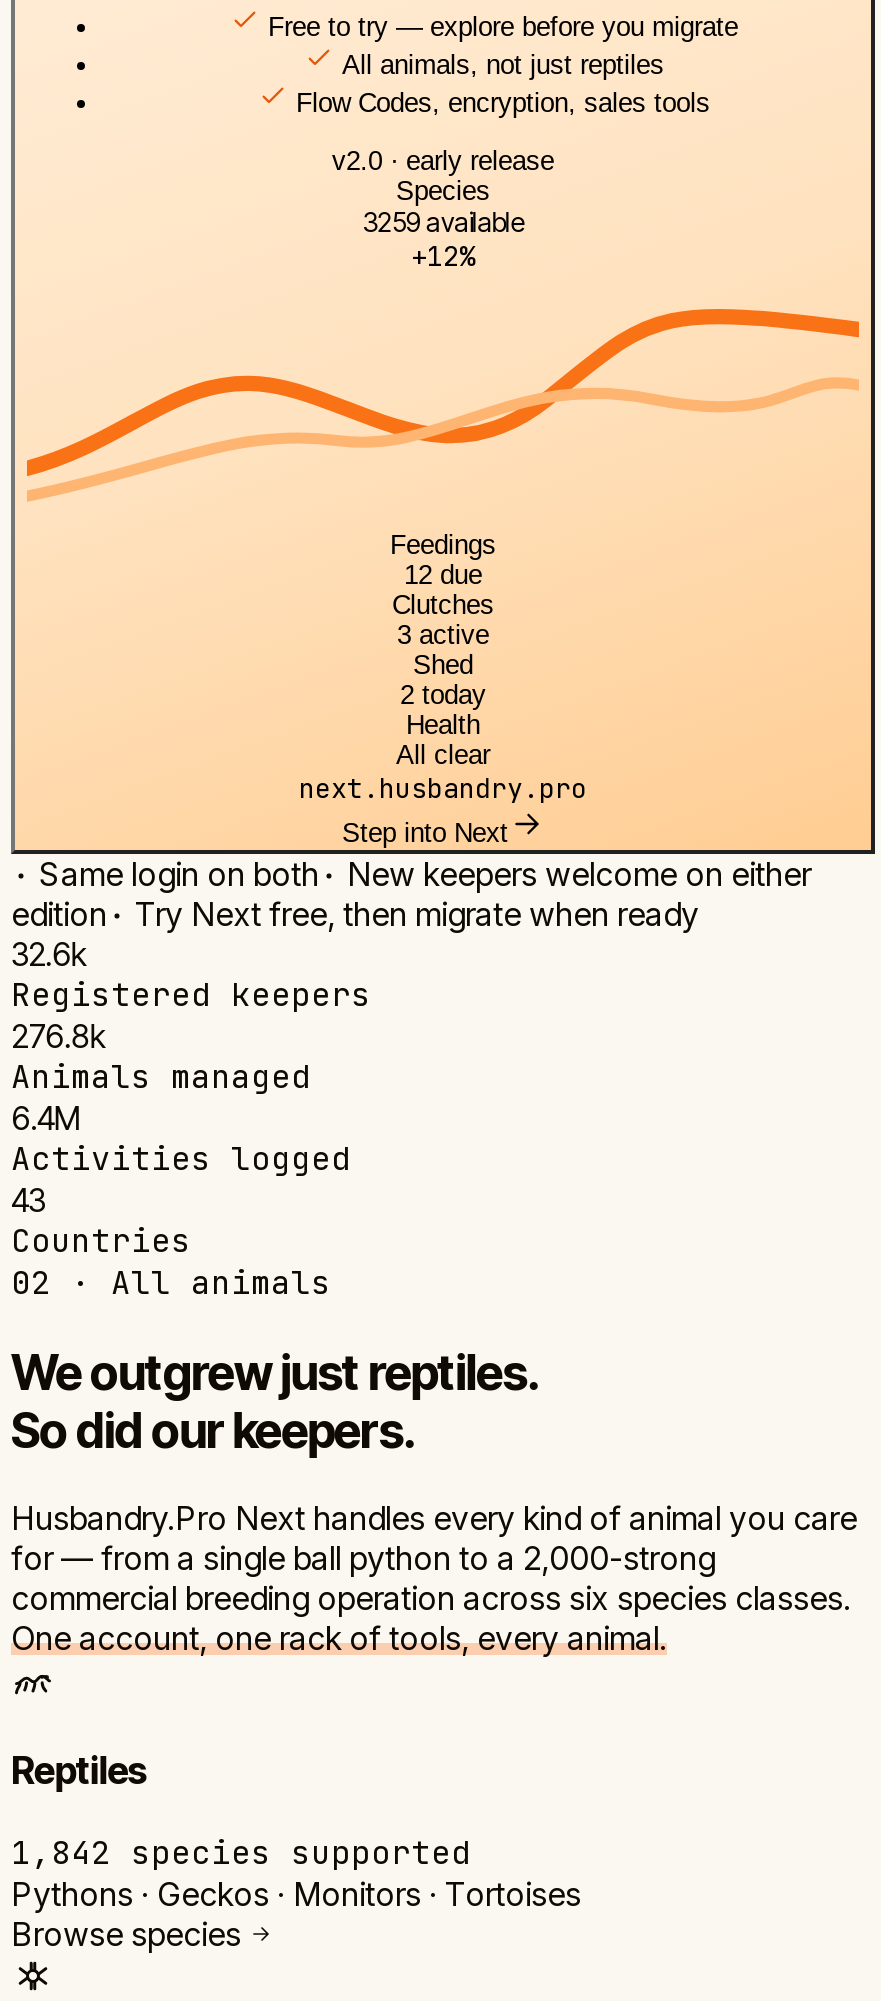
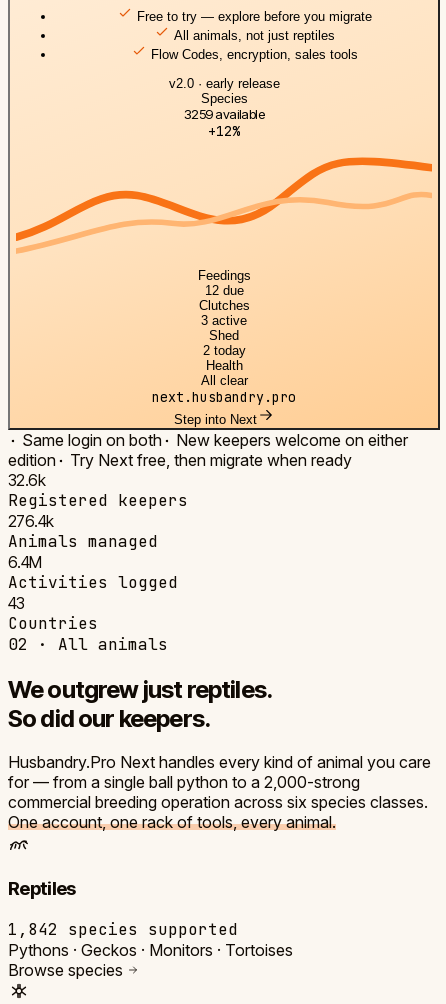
[11,1015,104,1055] 276.8k -> [8,511,54,531] 276.4k

